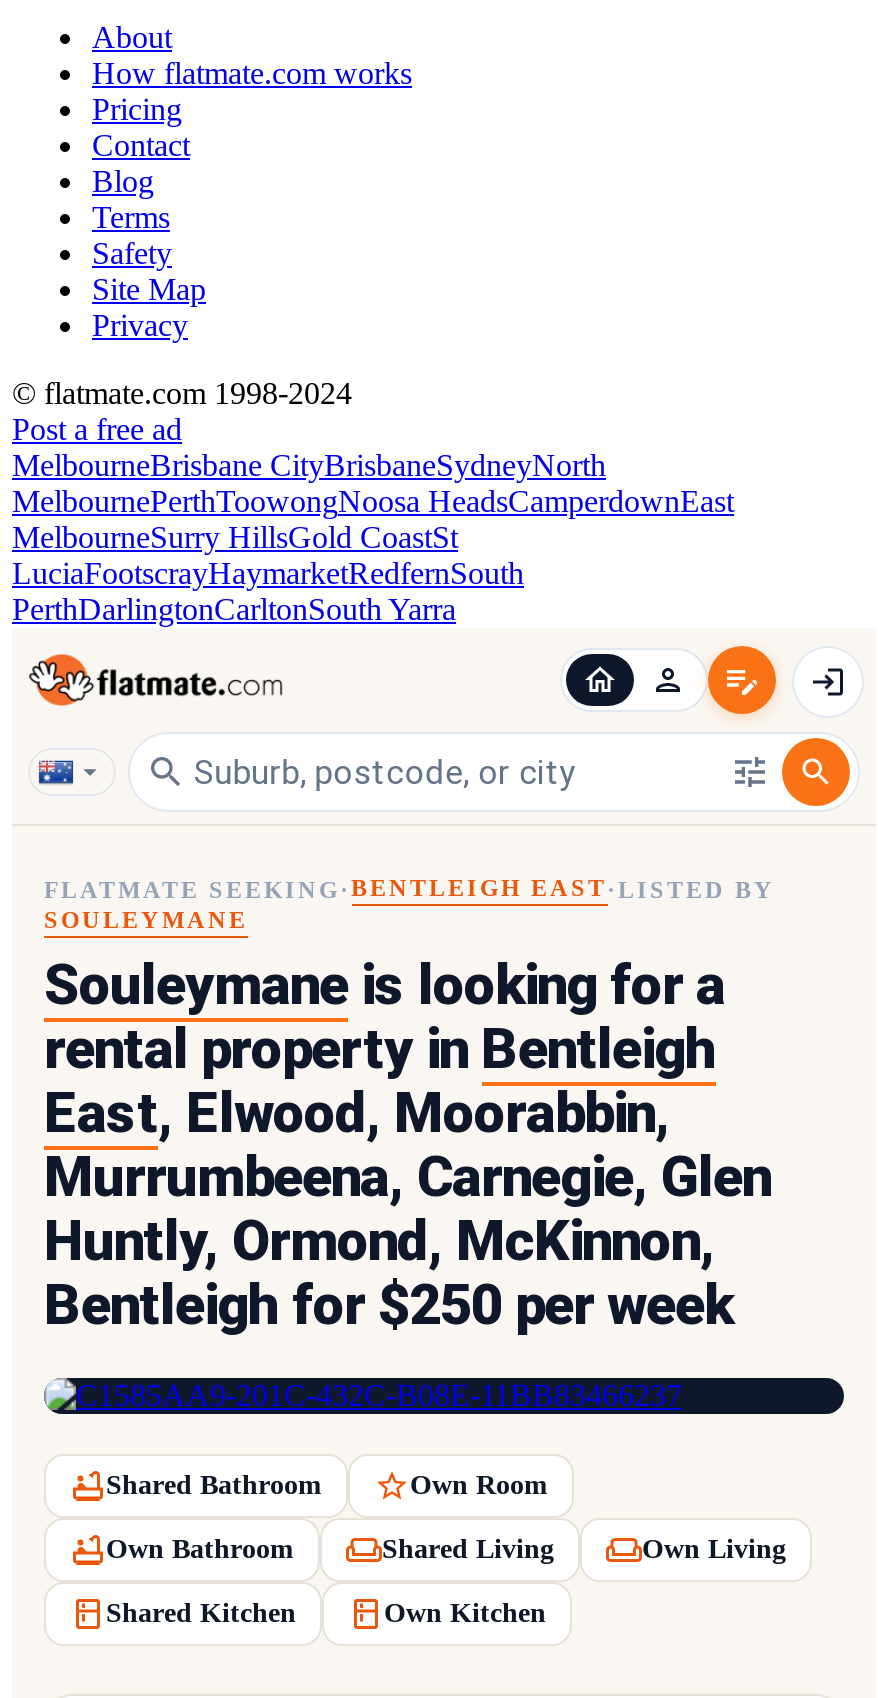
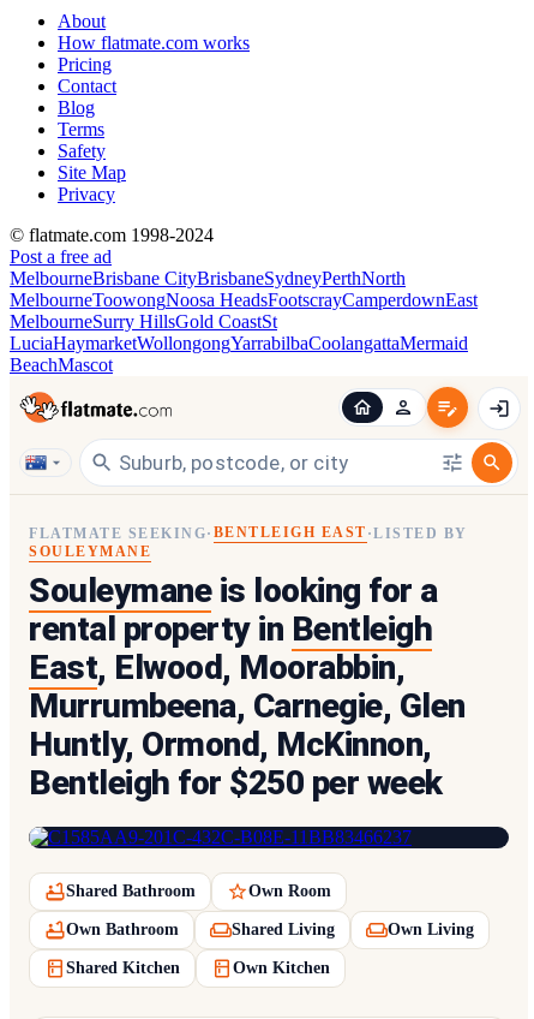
[12,448,734,518] MelbourneBrisbane CityBrisbaneSydneyNorth | MelbournePerthToowongNoosa HeadsCamperdownEast -> [10,268,478,310] MelbourneBrisbane CityBrisbaneSydneyPerthNorth | MelbourneToowongNoosa HeadsFootscrayCamperdownEast
[12,556,524,626] LuciaFootscrayHaymarketRedfernSouth | PerthDarlingtonCarltonSouth Yarra -> [10,333,468,375] LuciaHaymarketWollongongYarrabilbaCoolangattaMermaid | BeachMascot

